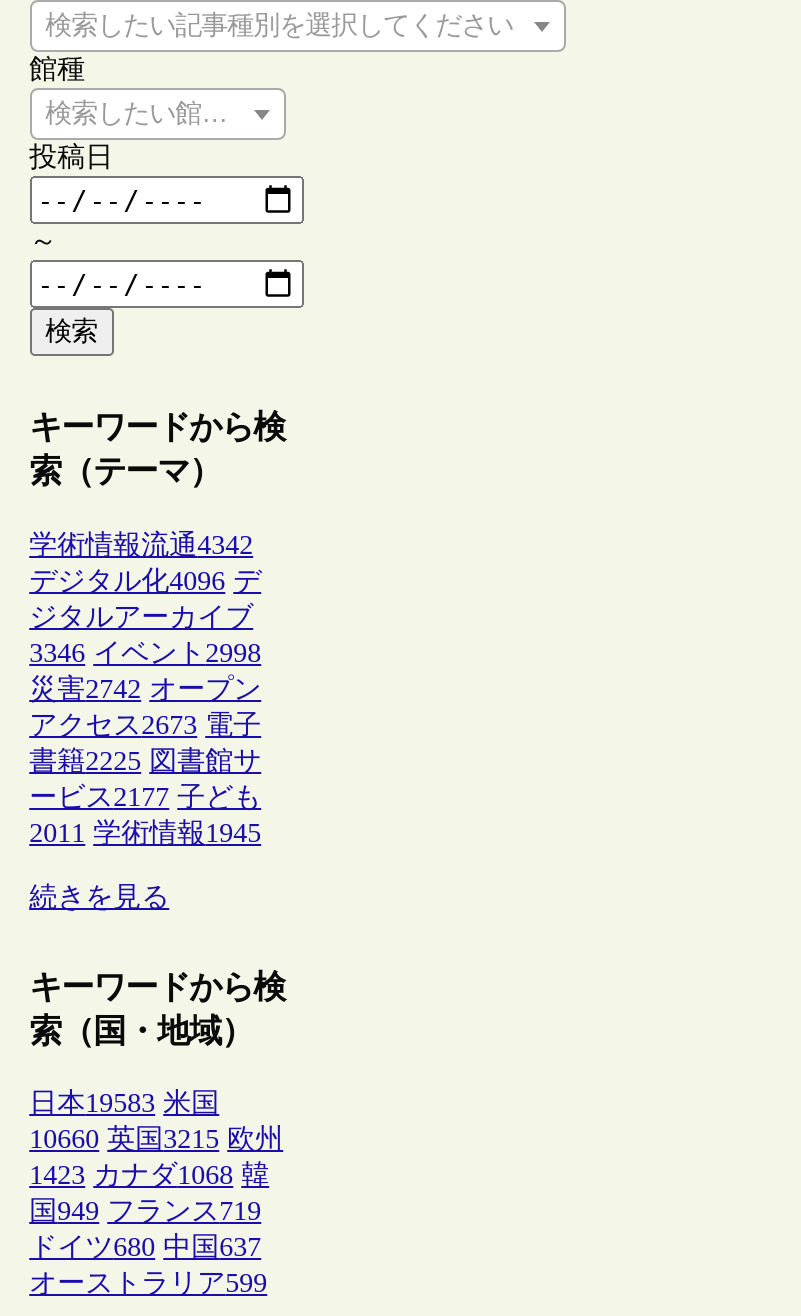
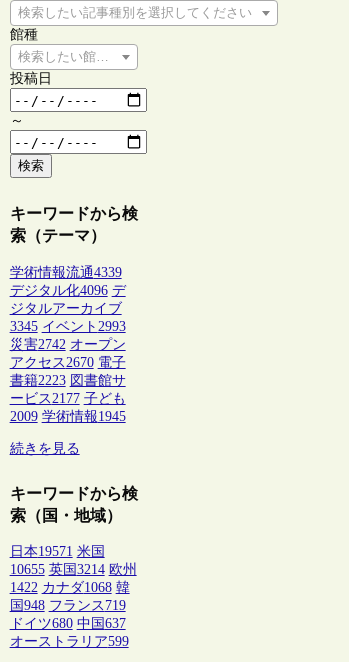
[29,529,253,559] 学術情報流通4342 -> [10,265,122,280] 学術情報流通4339
[29,637,261,667] 3346 イベント2998 -> [10,319,126,334] 3345 イベント2993
[29,709,261,739] アクセス2673 電子 -> [10,355,126,370] アクセス2670 電子
[29,745,261,775] 書籍2225 図書館サ -> [10,373,126,388] 書籍2223 図書館サ
[29,817,261,847] 2011 学術情報1945 -> [10,409,126,424] 2009 学術情報1945
[29,1088,219,1118] 日本19583 米国 -> [10,544,105,559] 日本19571 米国
[29,1124,283,1154] 10660 英国3215 欧州 -> [10,562,137,577] 10655 英国3214 欧州
[29,1160,269,1190] 1423 カナダ1068 韓 -> [10,580,130,595] 1422 カナダ1068 韓
[29,1196,261,1226] 国949 フランス719 -> [10,598,126,613] 国948 フランス719

